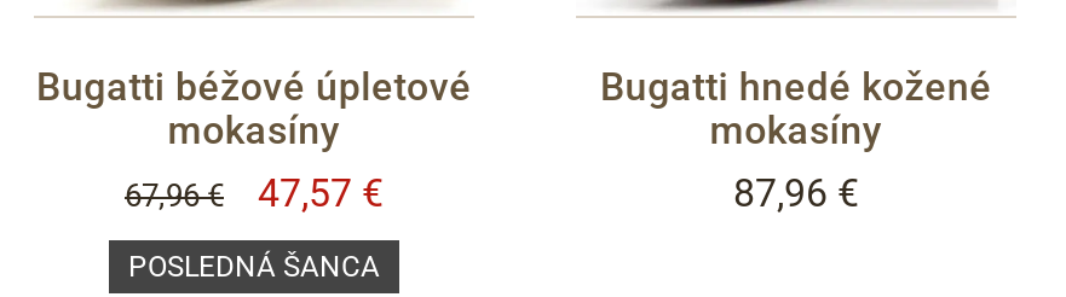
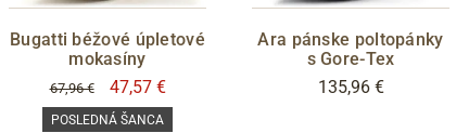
[600,64,992,216] Bugatti hnedé kožené | mokasíny | 87,96 € -> [258,29,444,97] Ara pánske poltopánky | s Gore-Tex | 135,96 €

